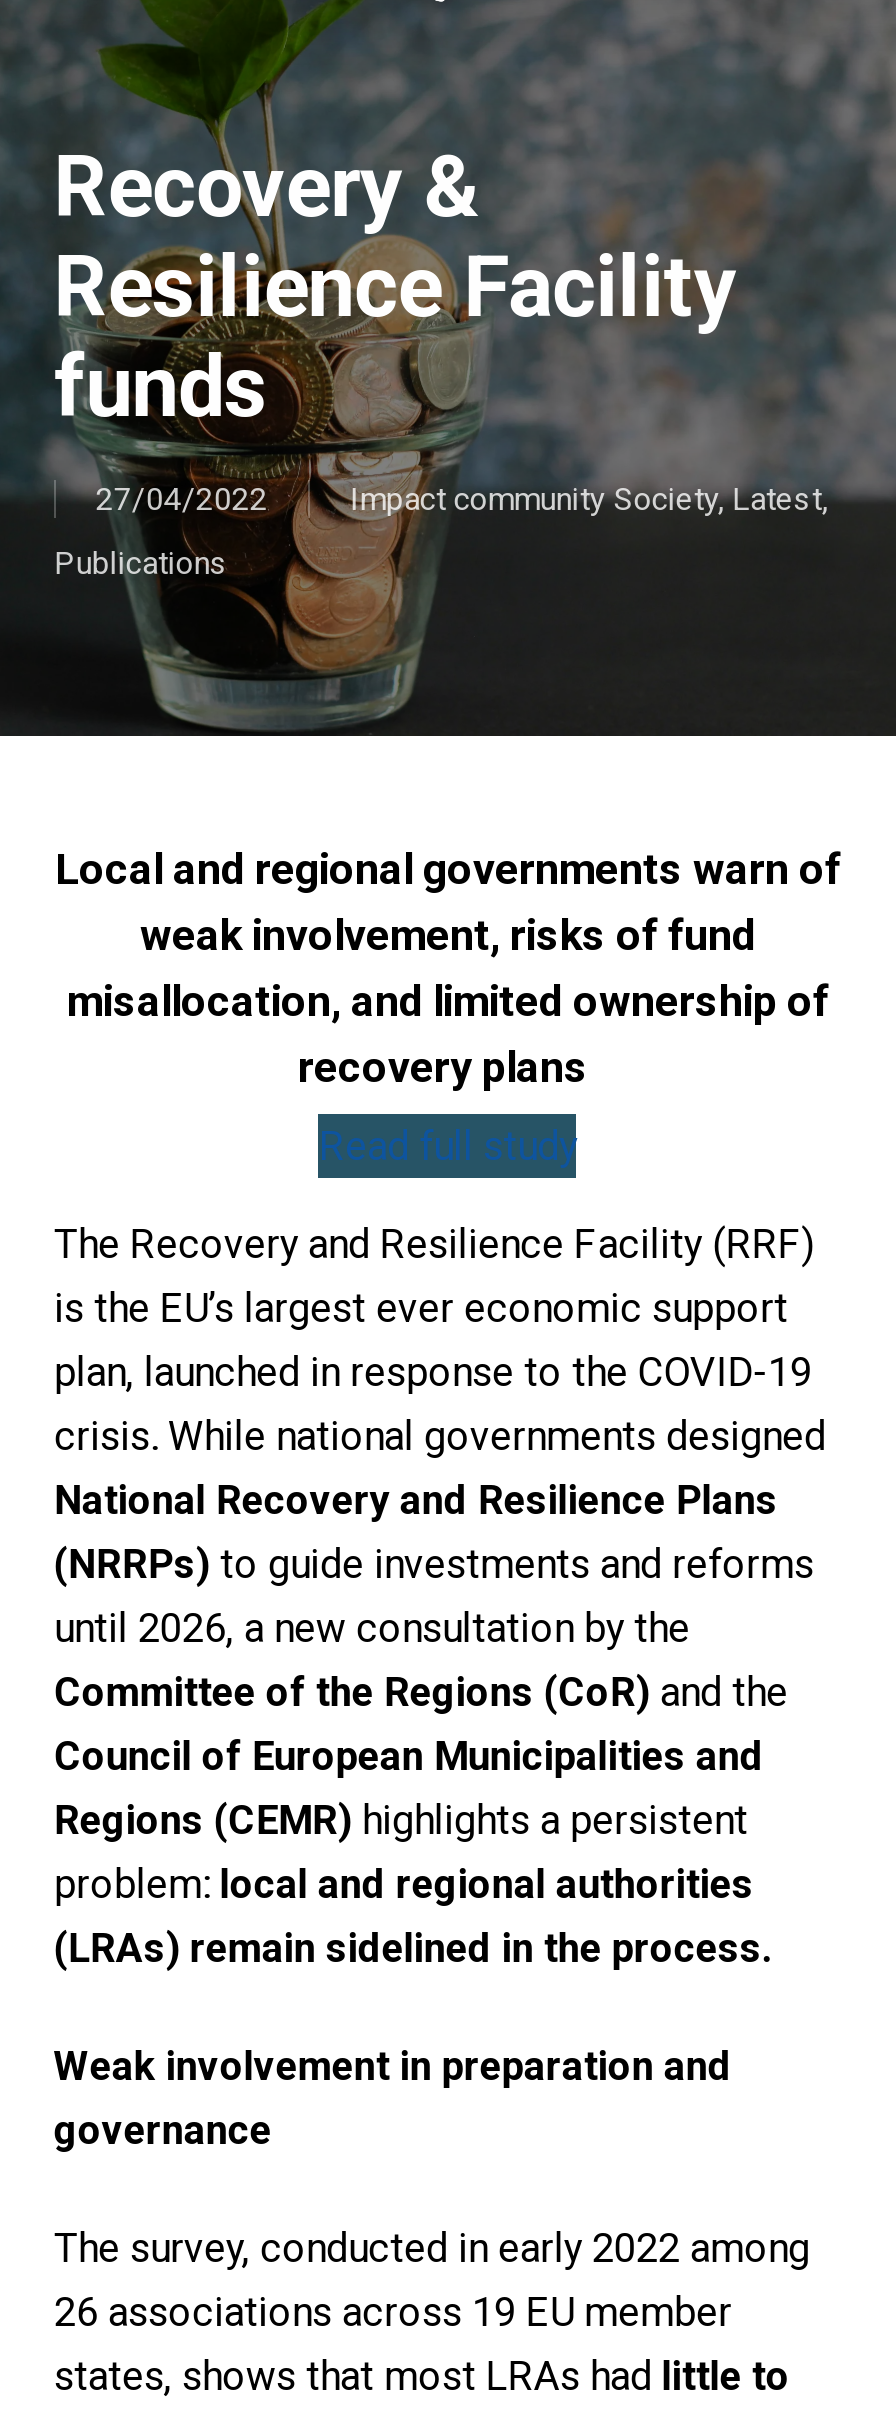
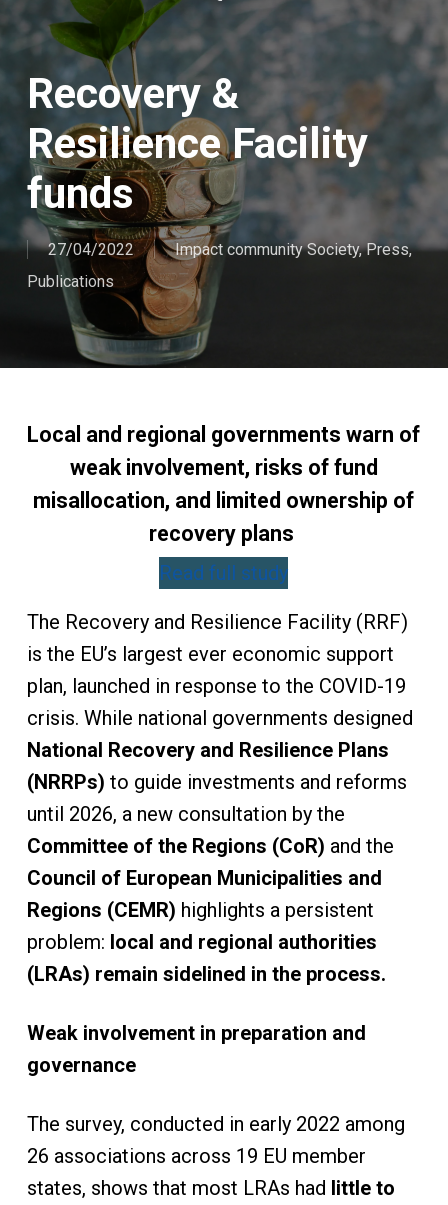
[350,480,828,518] Impact community Society, Latest, -> [175,240,412,259] Impact community Society, Press,

